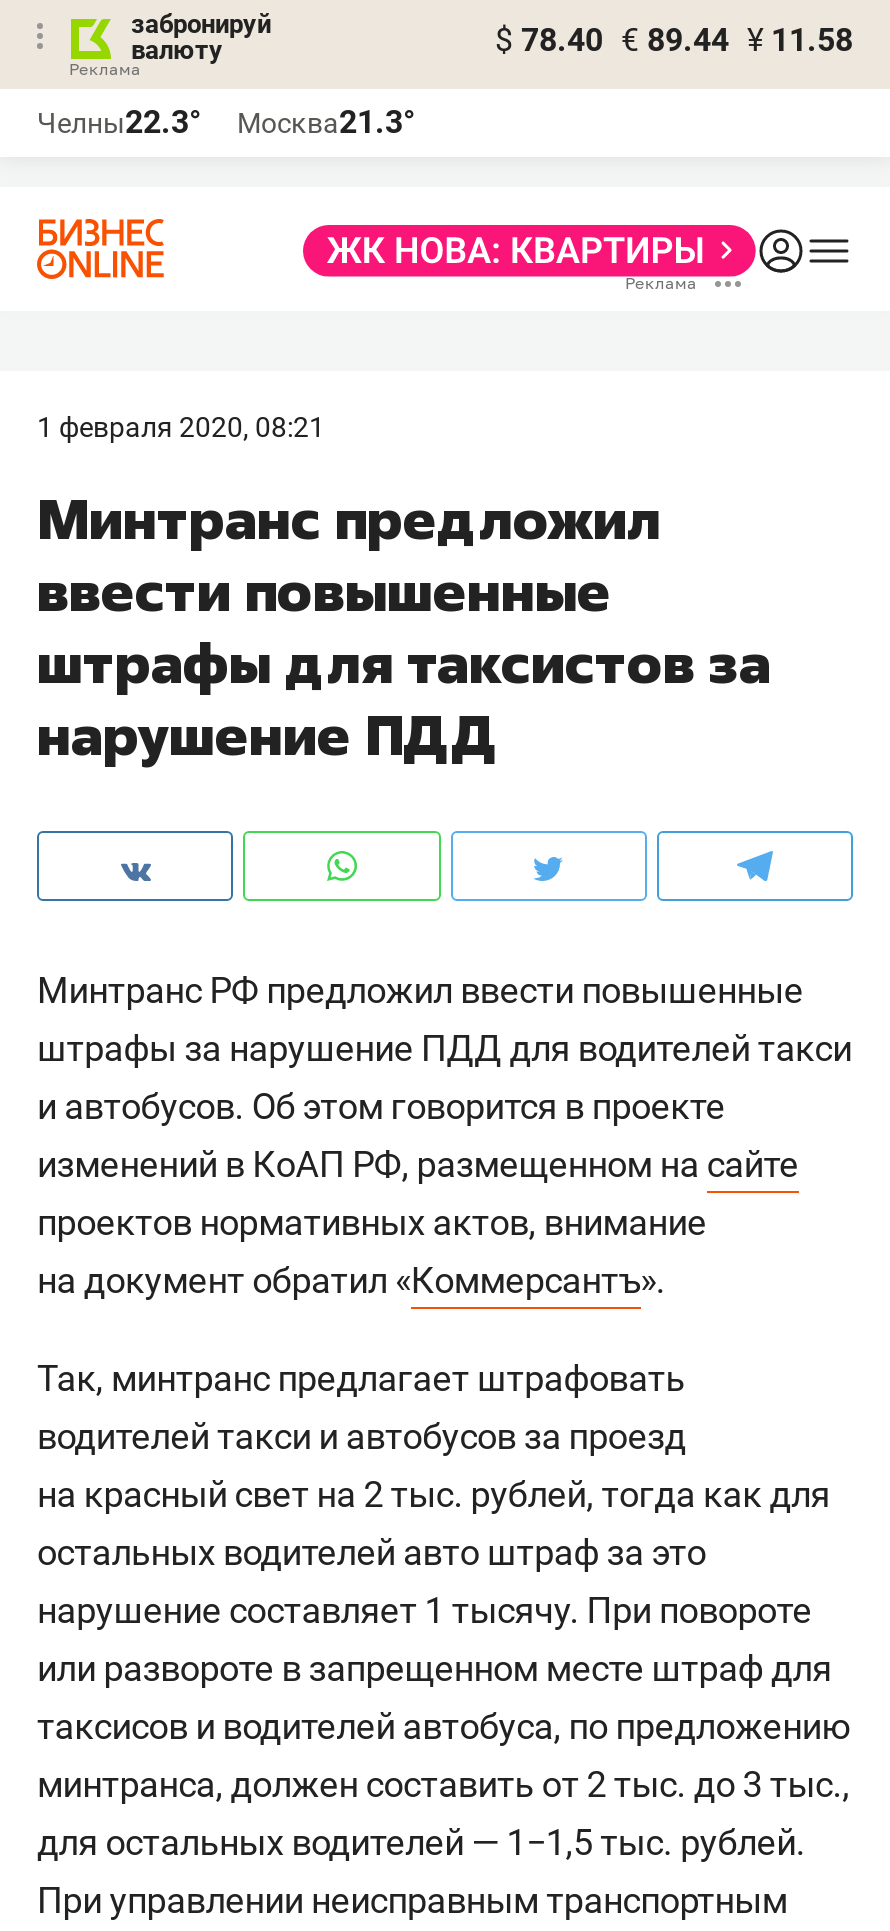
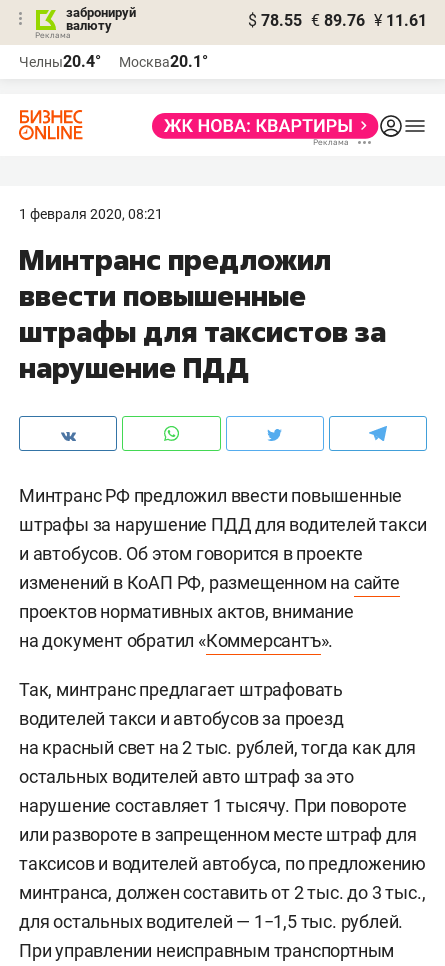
[495,21,853,59] $ 78.40 € 89.44 ¥ 11.58 -> [248,11,427,30] $ 78.55 € 89.76 ¥ 11.61
[37,103,201,141] Челны22.3° -> [19,52,101,71] Челны20.4°
[237,103,415,141] Москва21.3° -> [119,52,208,71] Москва20.1°

